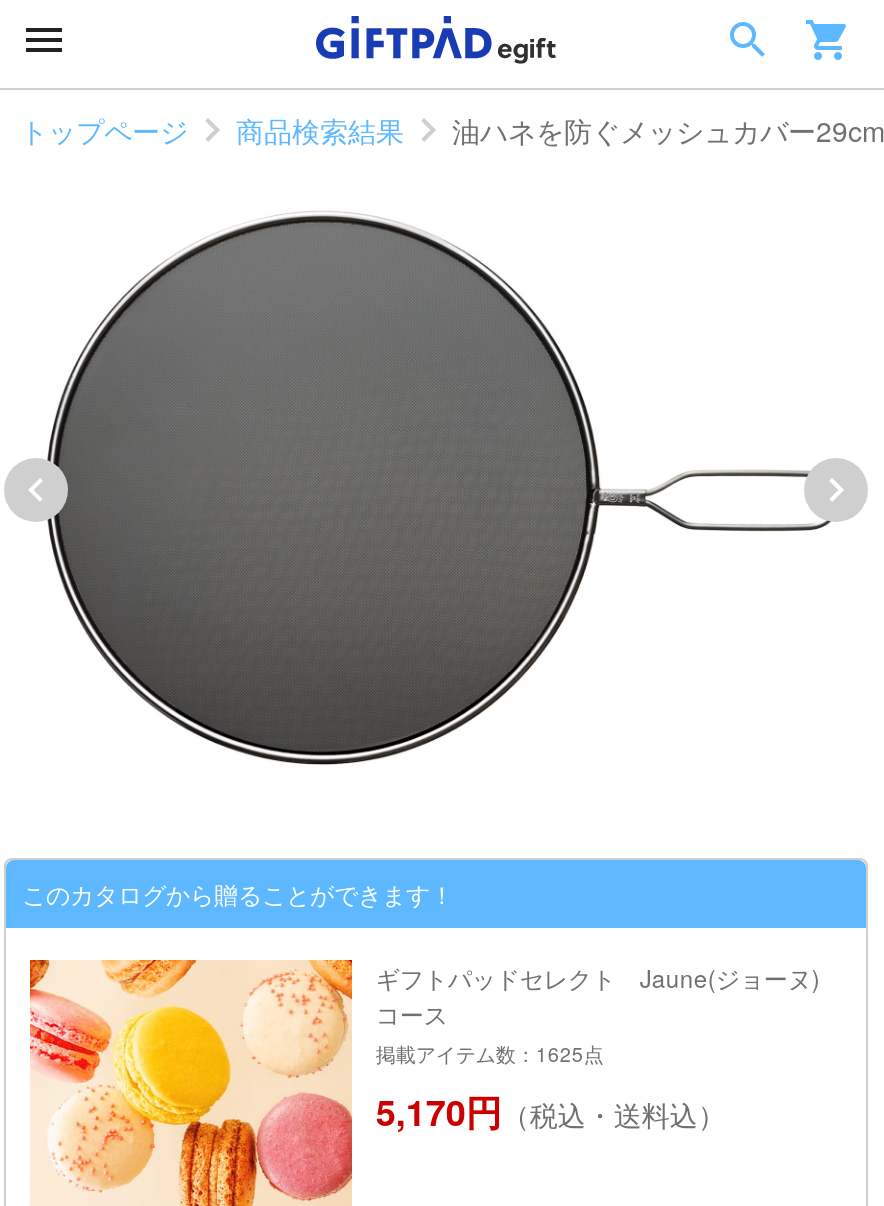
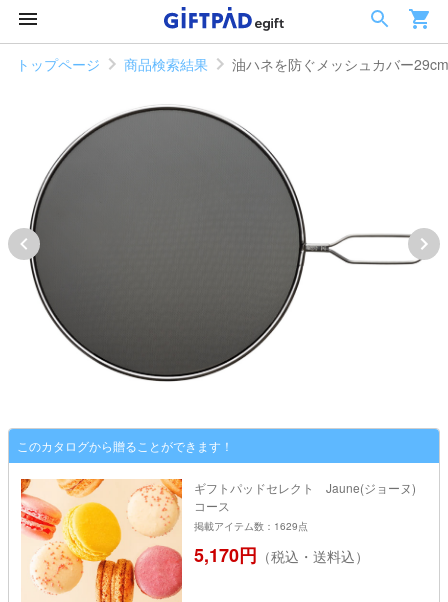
[376,1040,604,1068] 掲載アイテム数：1625点 -> [194,519,308,533] 掲載アイテム数：1629点

